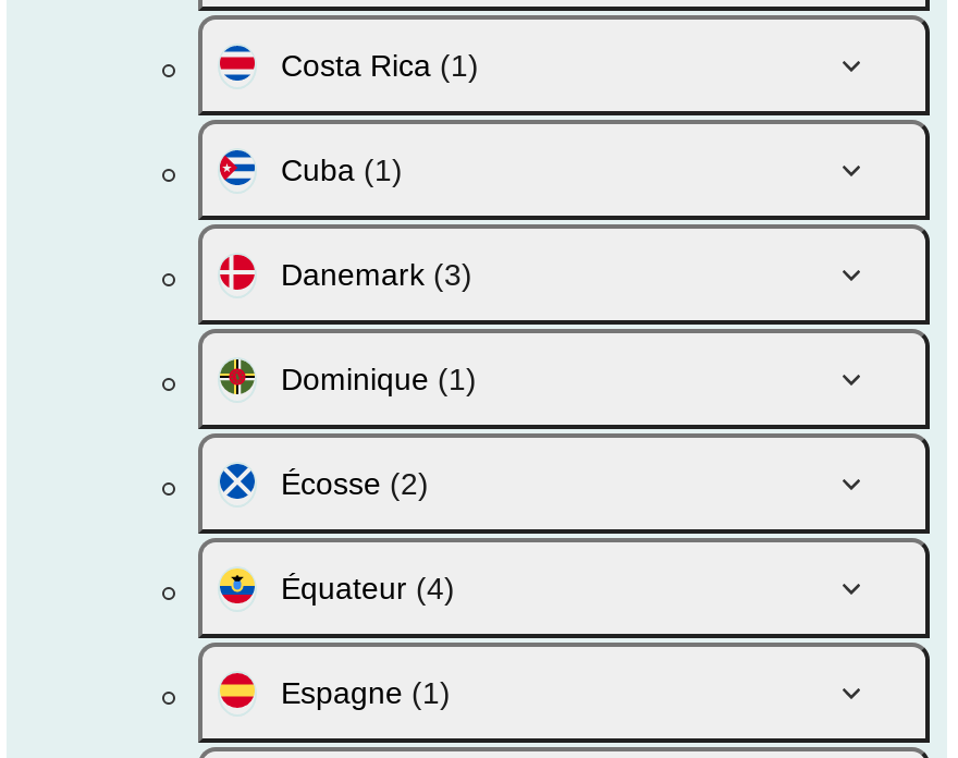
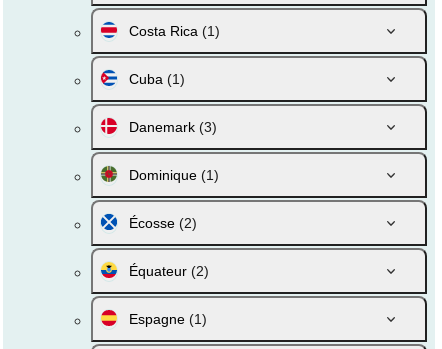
[281,571,455,606] Équateur (4) -> [129,263,209,279] Équateur (2)

